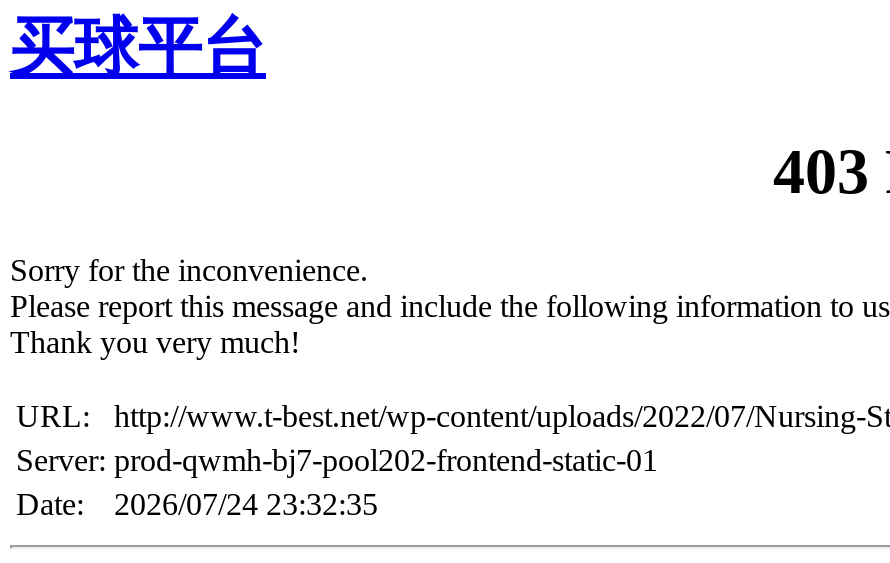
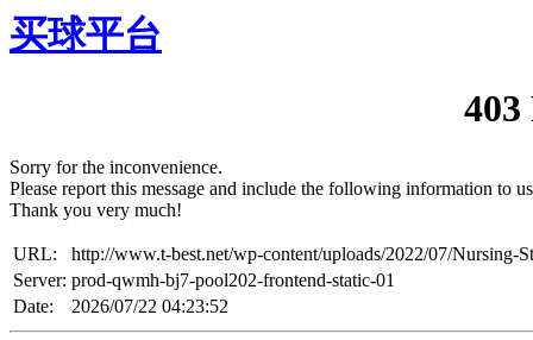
[16,487,378,521] Date: 2026/07/24 23:32:35 -> [13,296,228,316] Date: 2026/07/22 04:23:52

